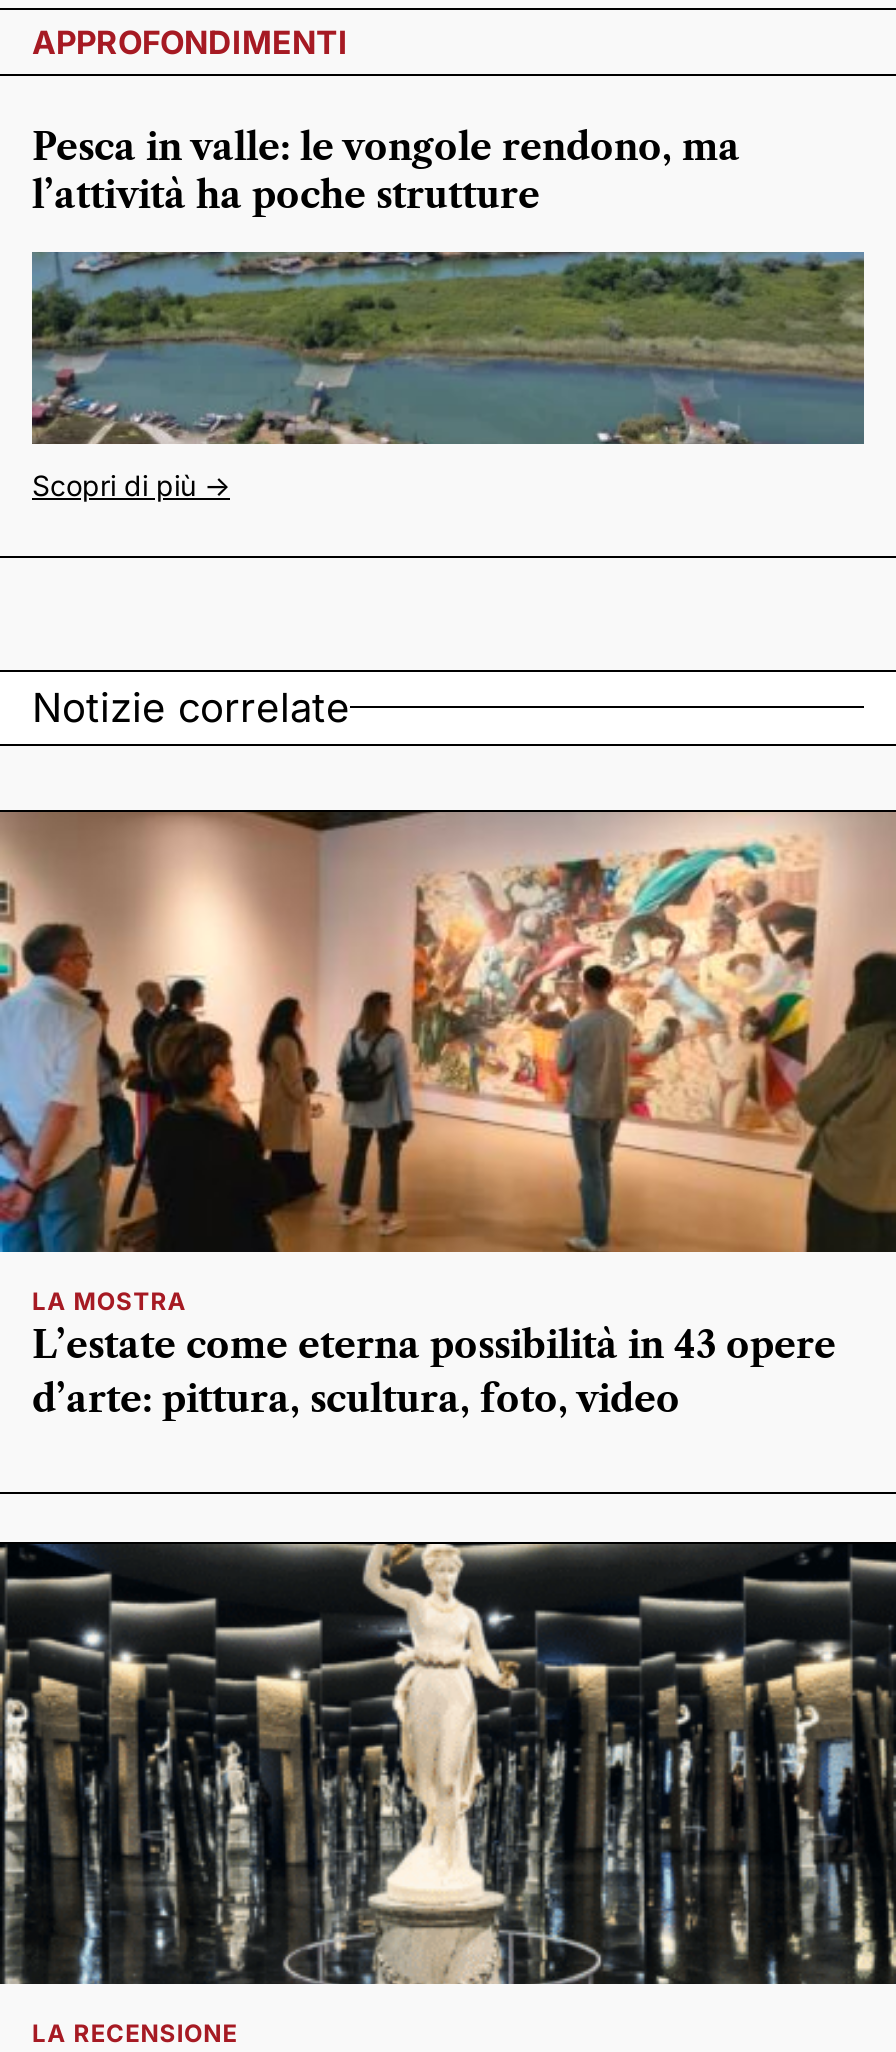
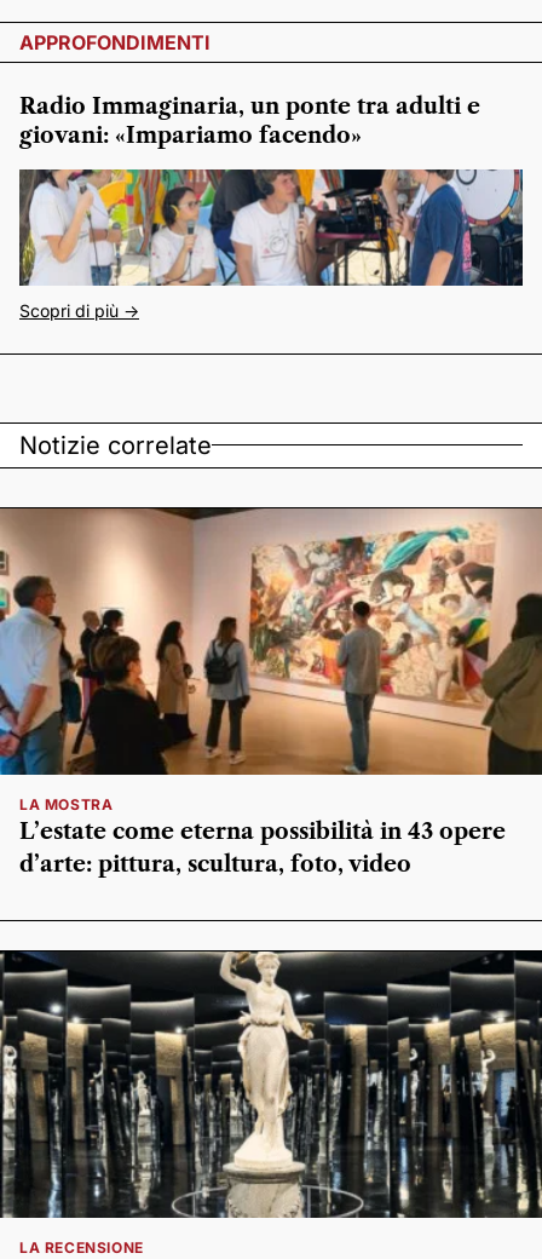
[32,125,740,217] Pesca in valle: le vongole rendono, ma | l’attività ha poche strutture -> [19,93,480,148] Radio Immaginaria, un ponte tra adulti e | giovani: «Impariamo facendo»
[30,250,866,446] [image] -> [19,168,524,287] [image]

